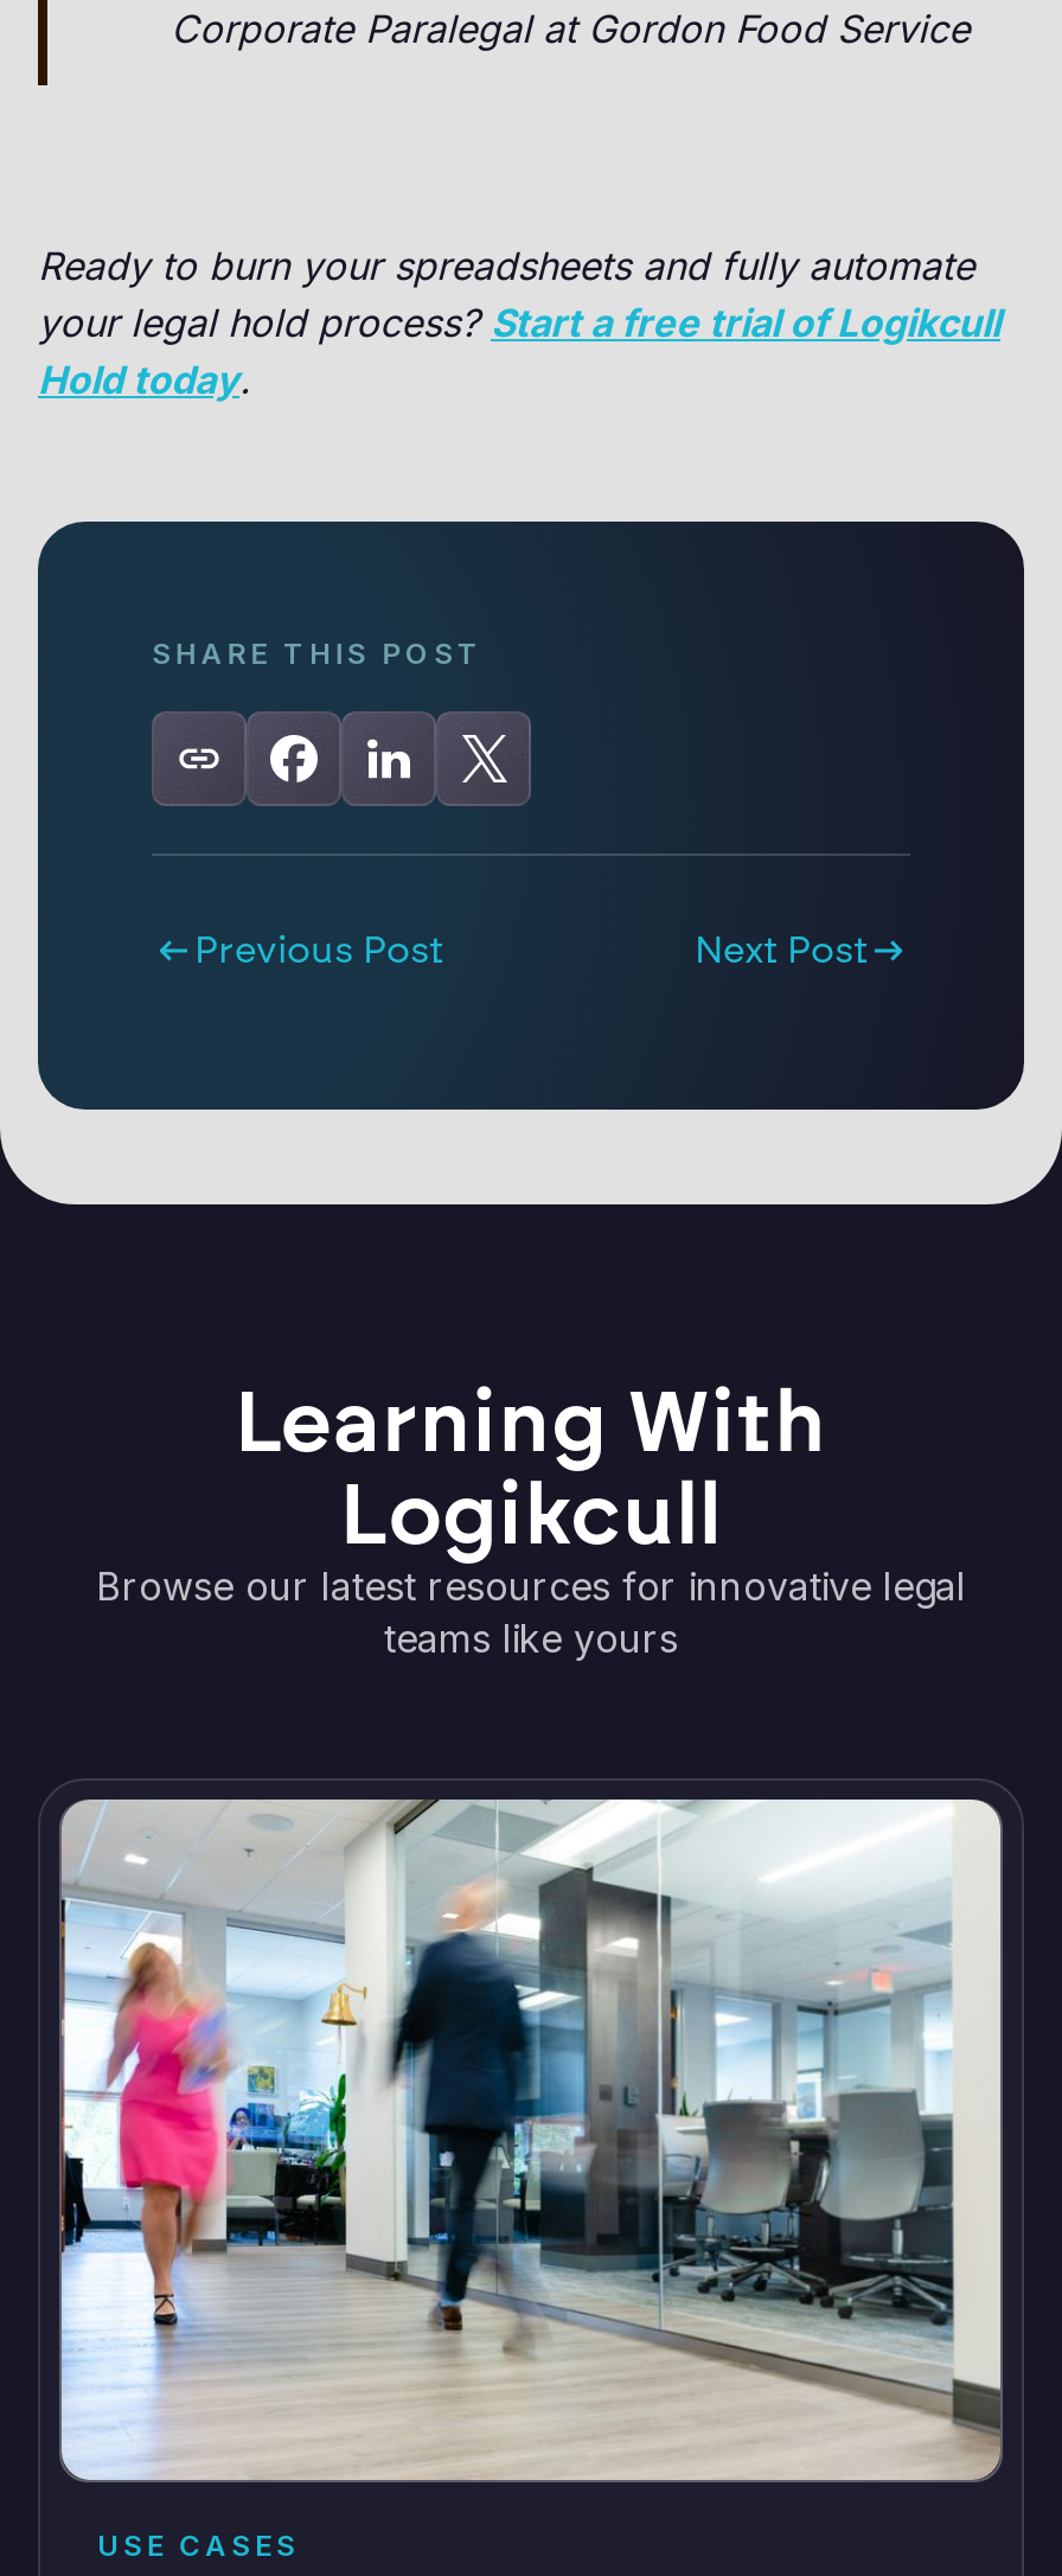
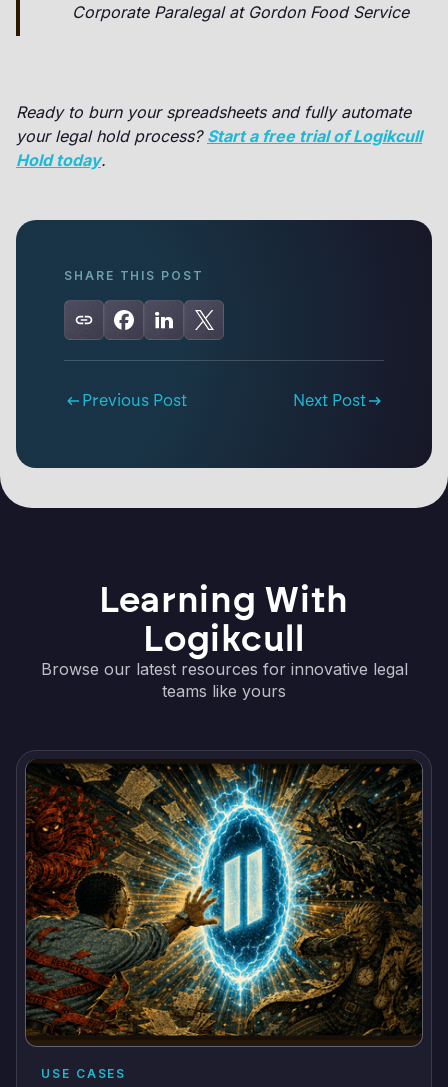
[59,1797,1003,2482] [image] -> [26,759,422,1046] [image]

